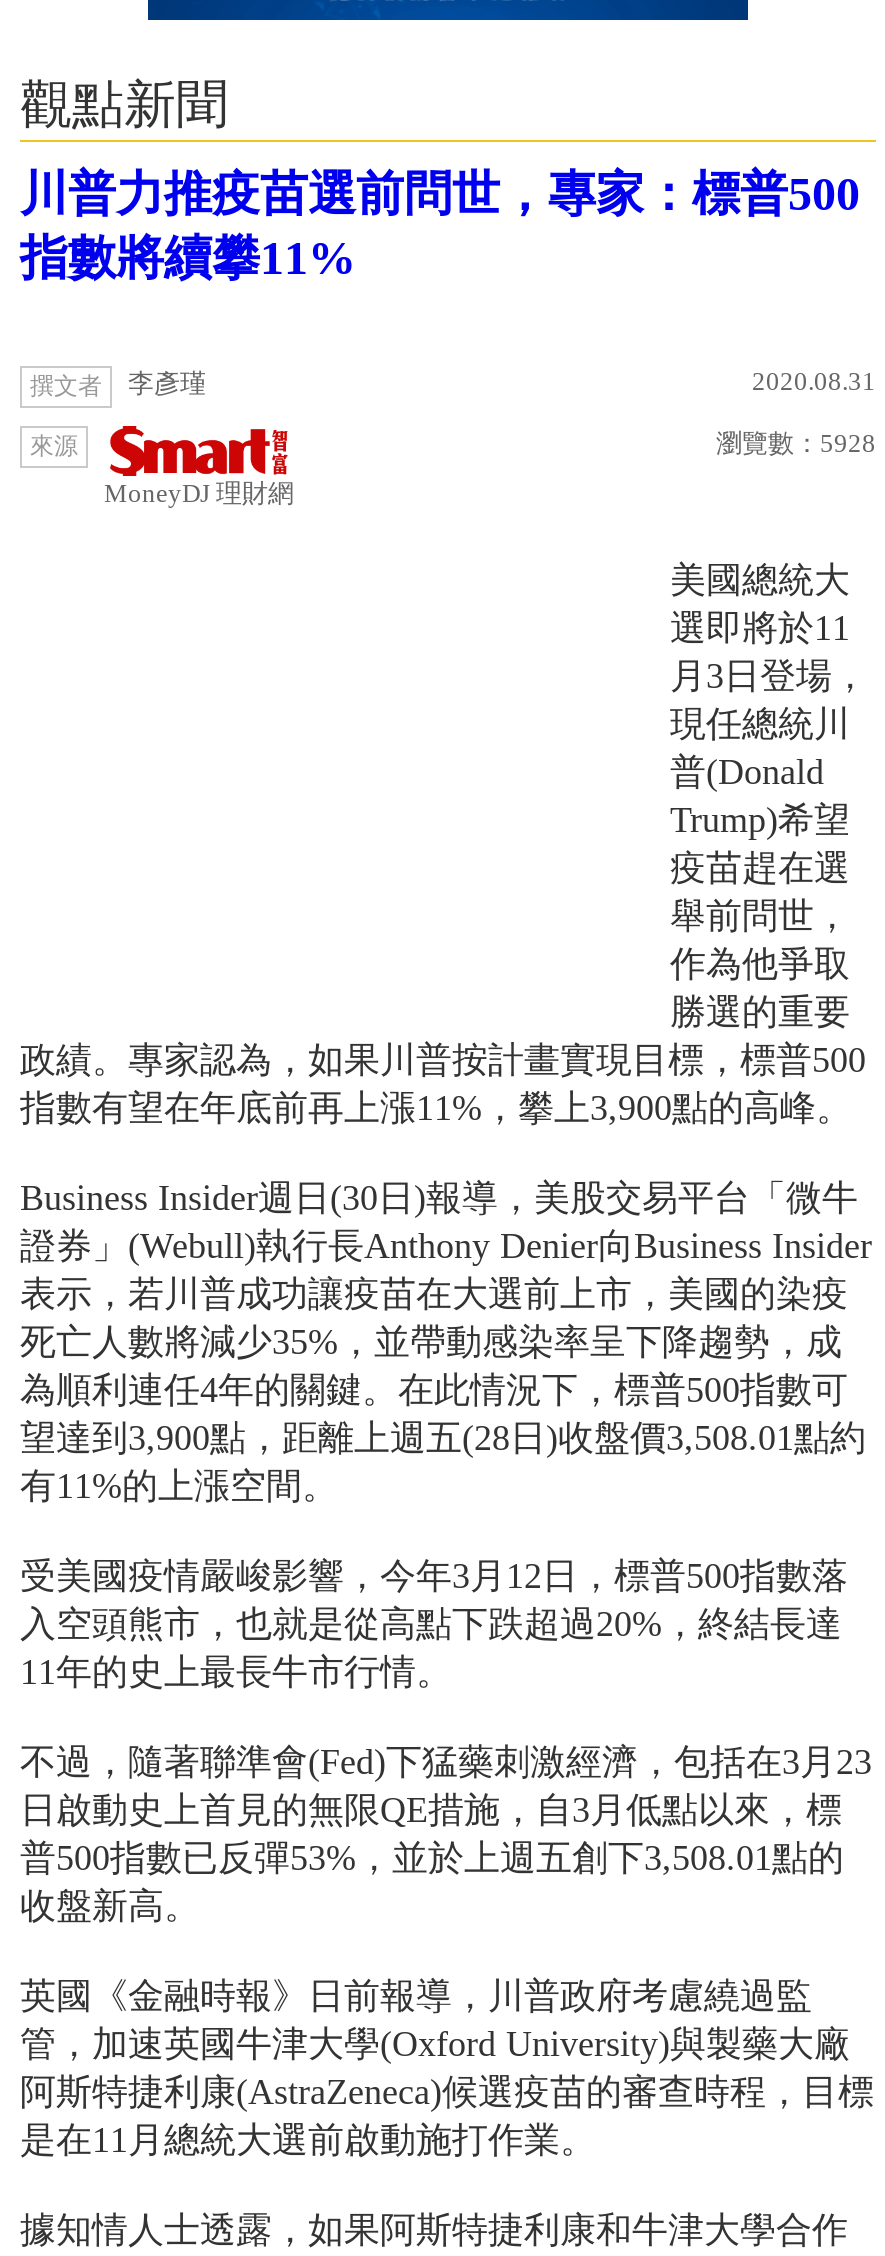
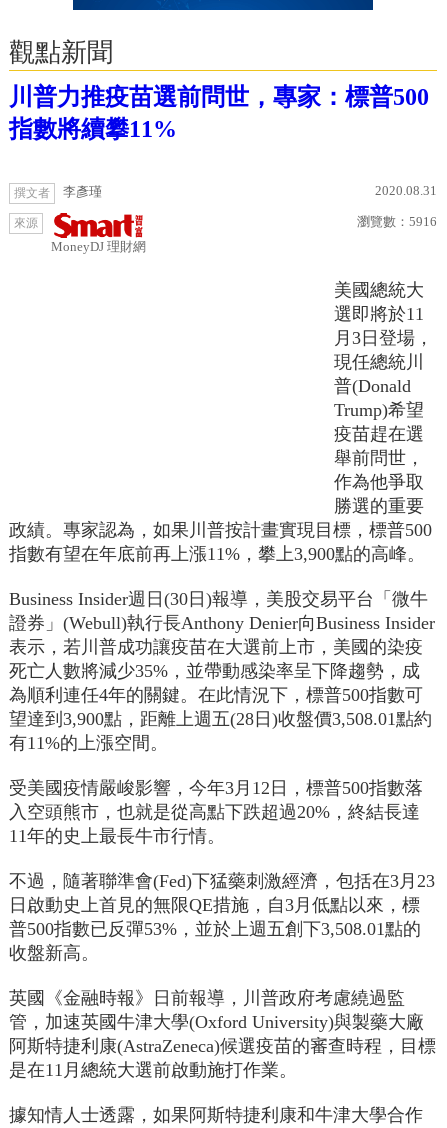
[716,428,876,458] 瀏覽數：5928 -> [357,214,437,229] 瀏覽數：5916

